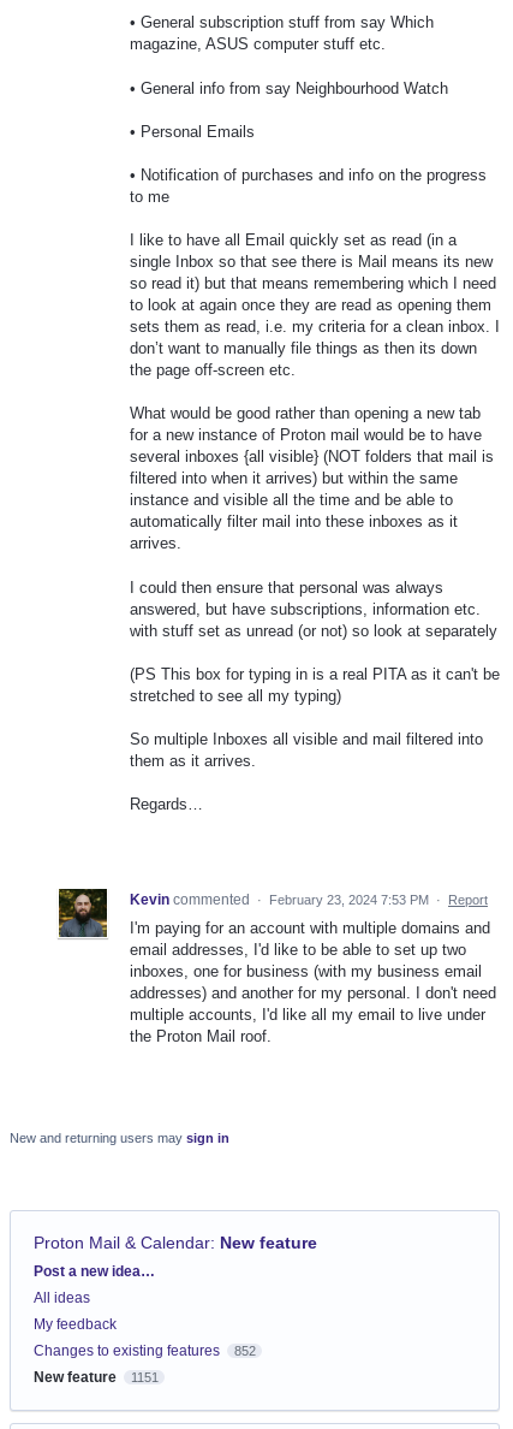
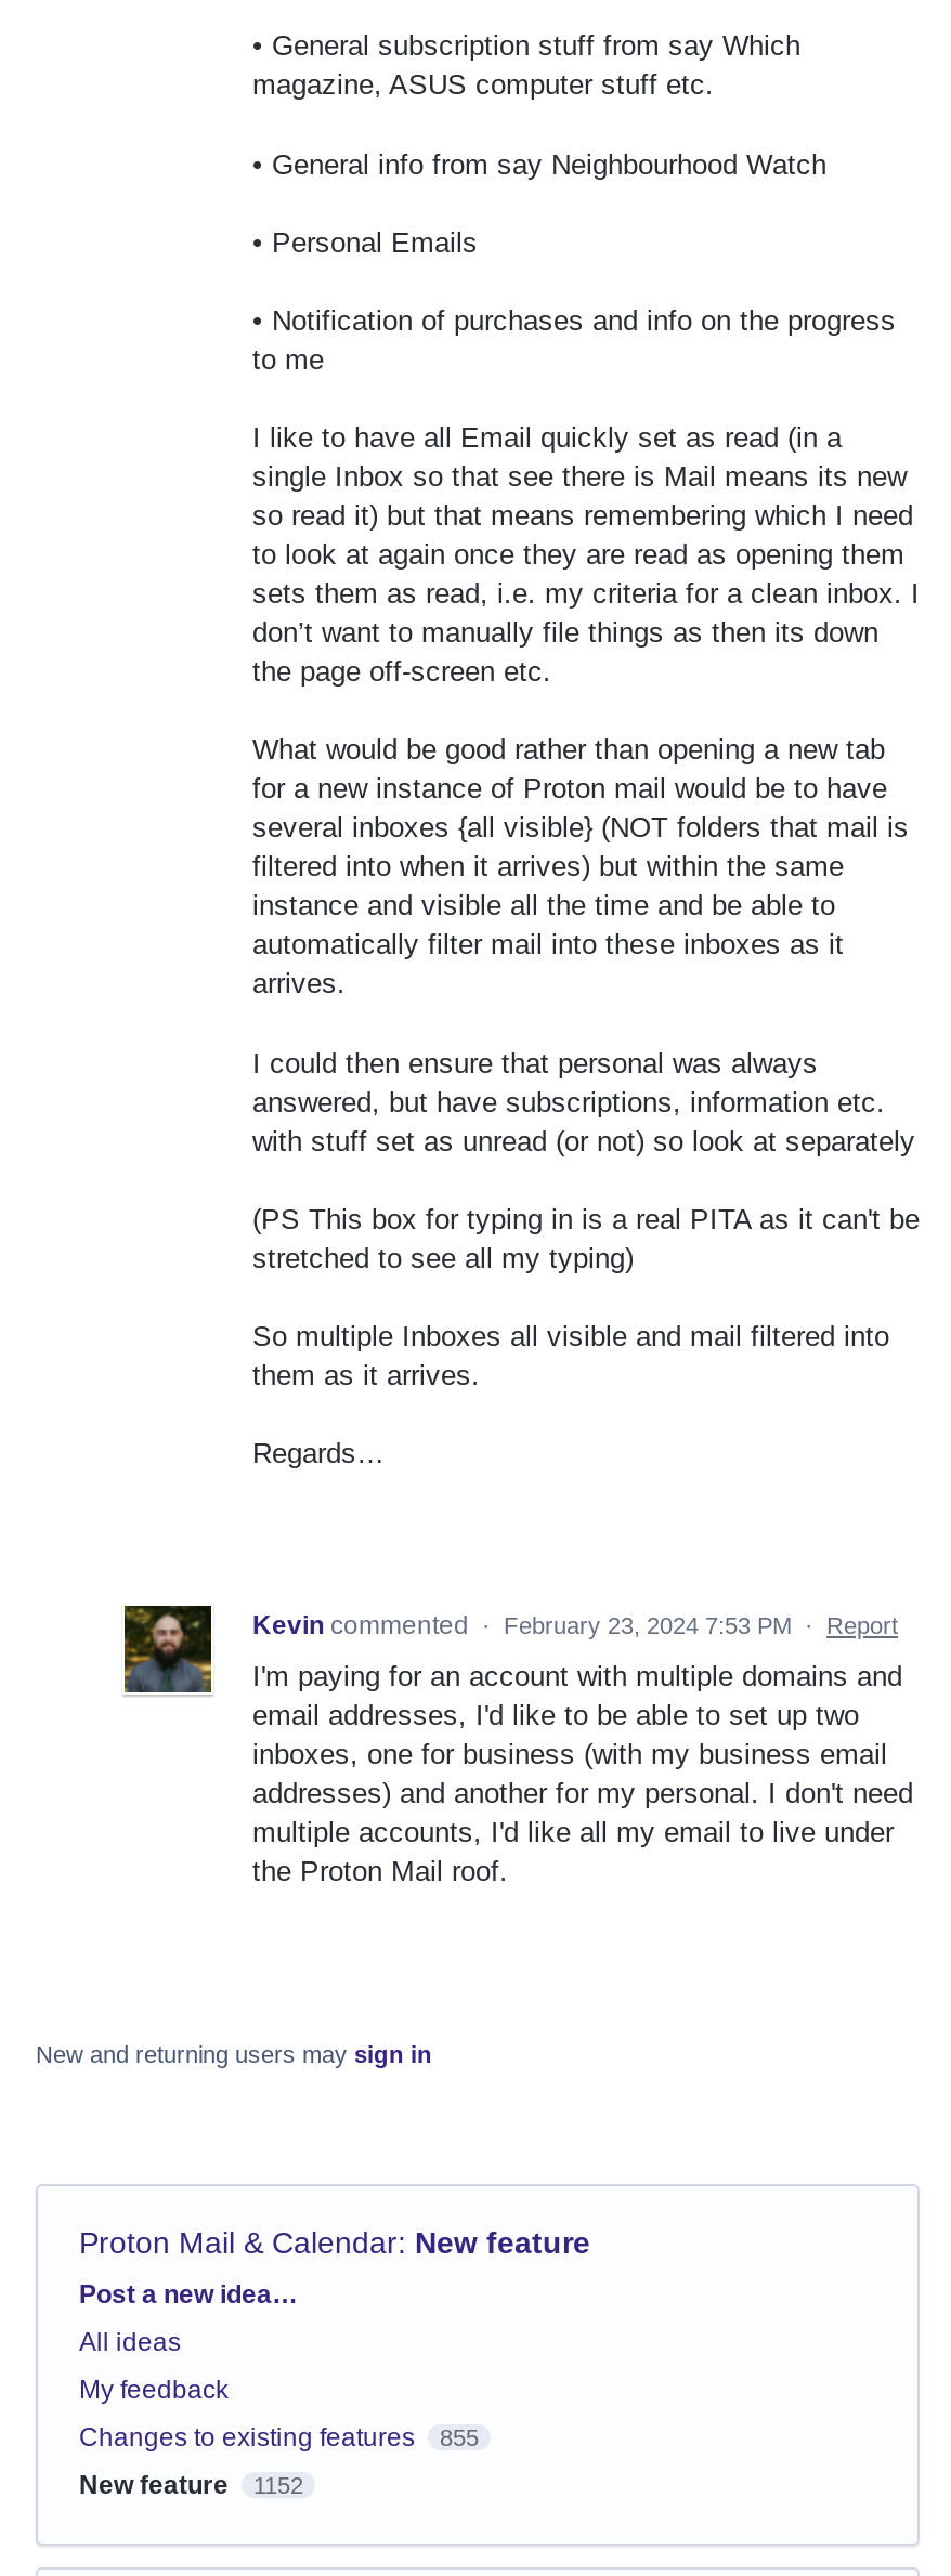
[34,1343,255,1359] Changes to existing features 852 -> [79,2422,479,2453] Changes to existing features 855
[34,1369,158,1386] New feature 1151 -> [79,2470,303,2500] New feature 1152

